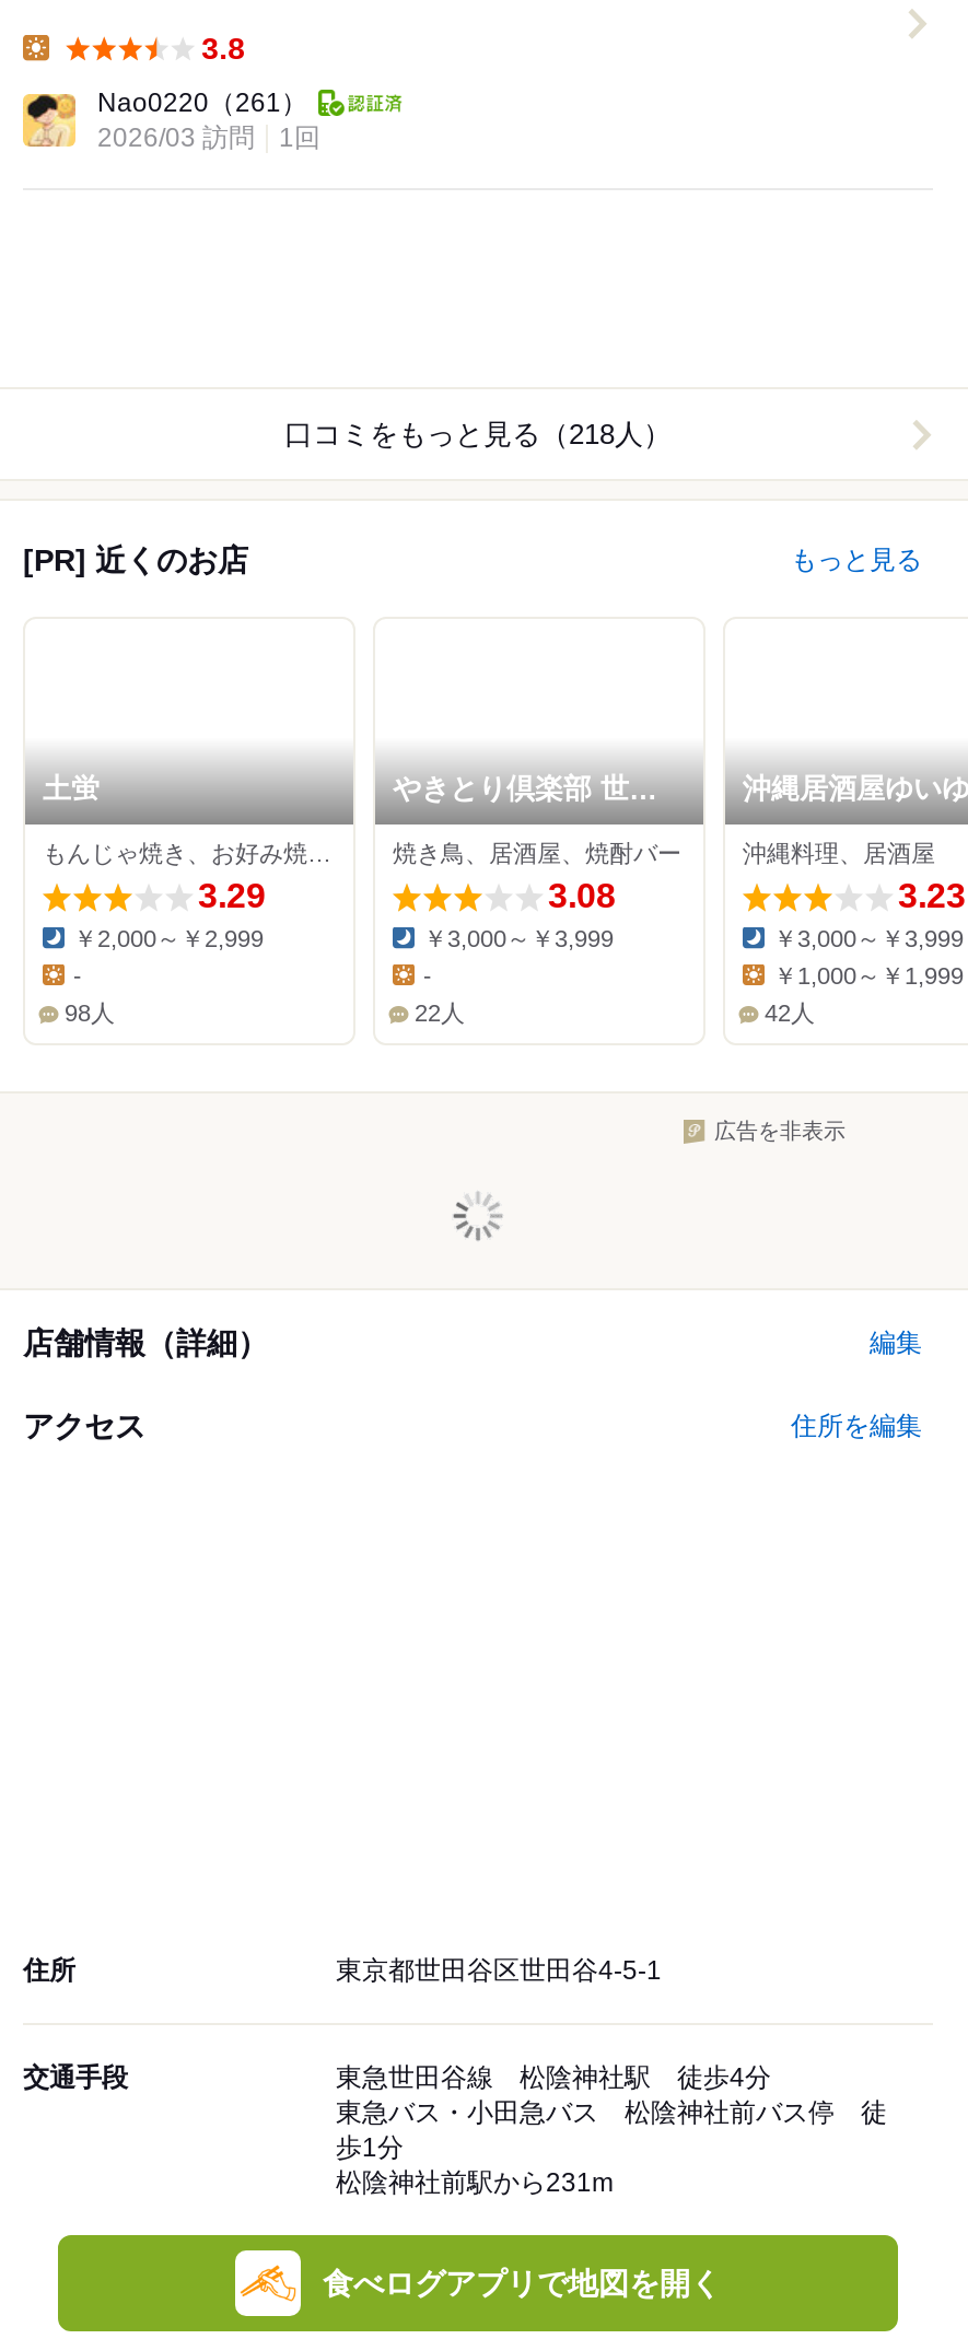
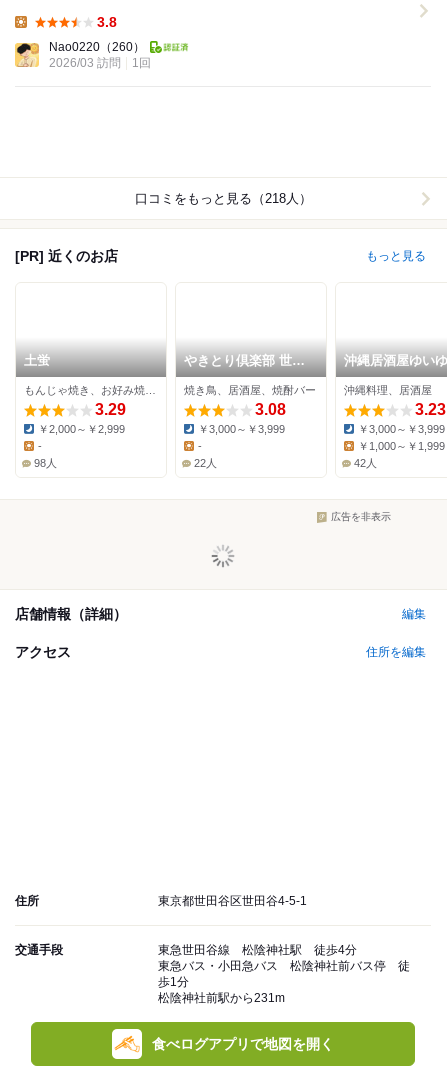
[97,88,307,119] Nao0220（261） -> [49,40,145,54] Nao0220（260）

